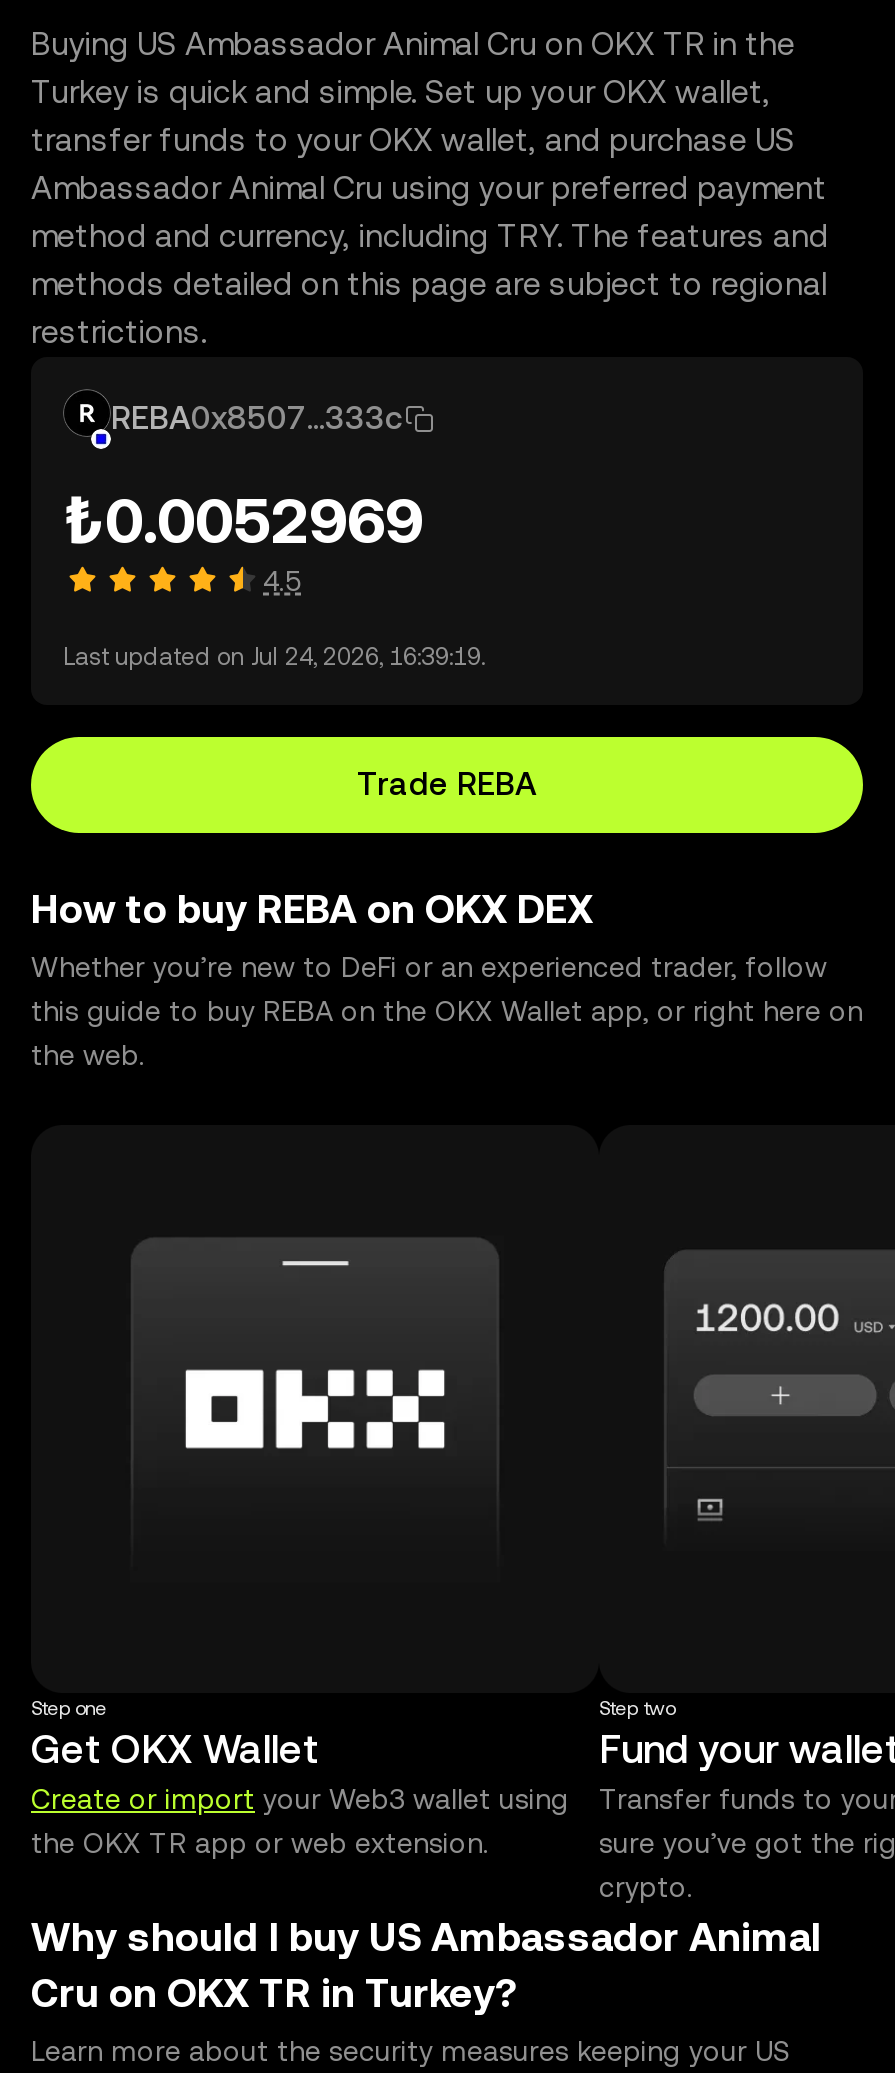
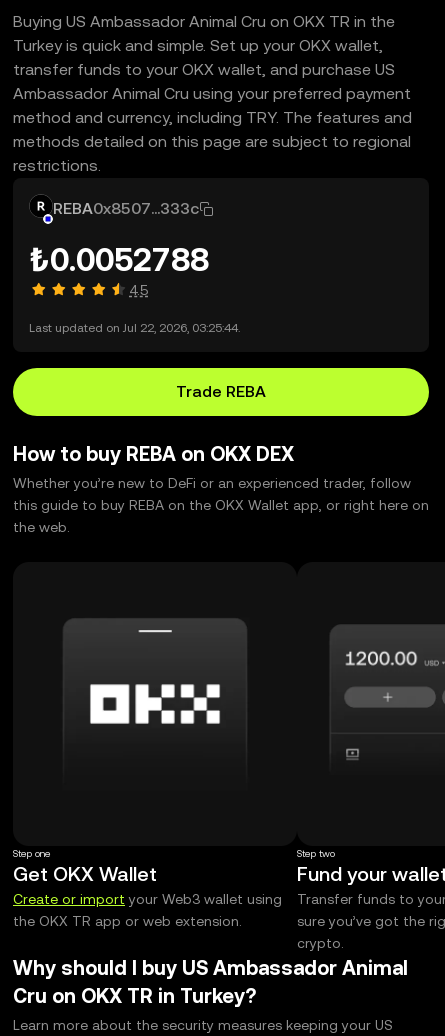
[63,483,423,557] ₺0.0052969 -> [29,241,209,278] ₺0.0052788
[63,643,485,671] Last updated on Jul 24, 2026, 16:39:19. -> [29,321,240,335] Last updated on Jul 22, 2026, 03:25:44.

